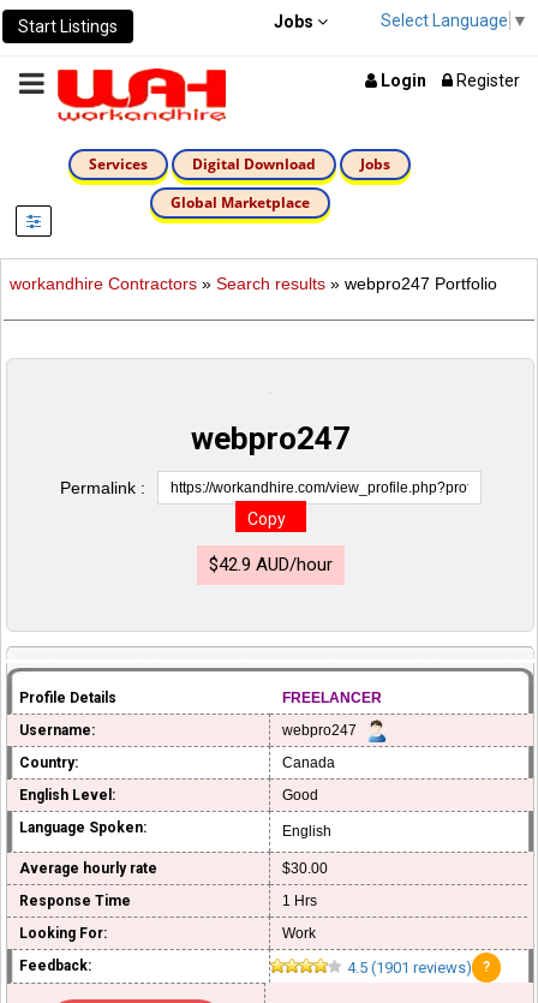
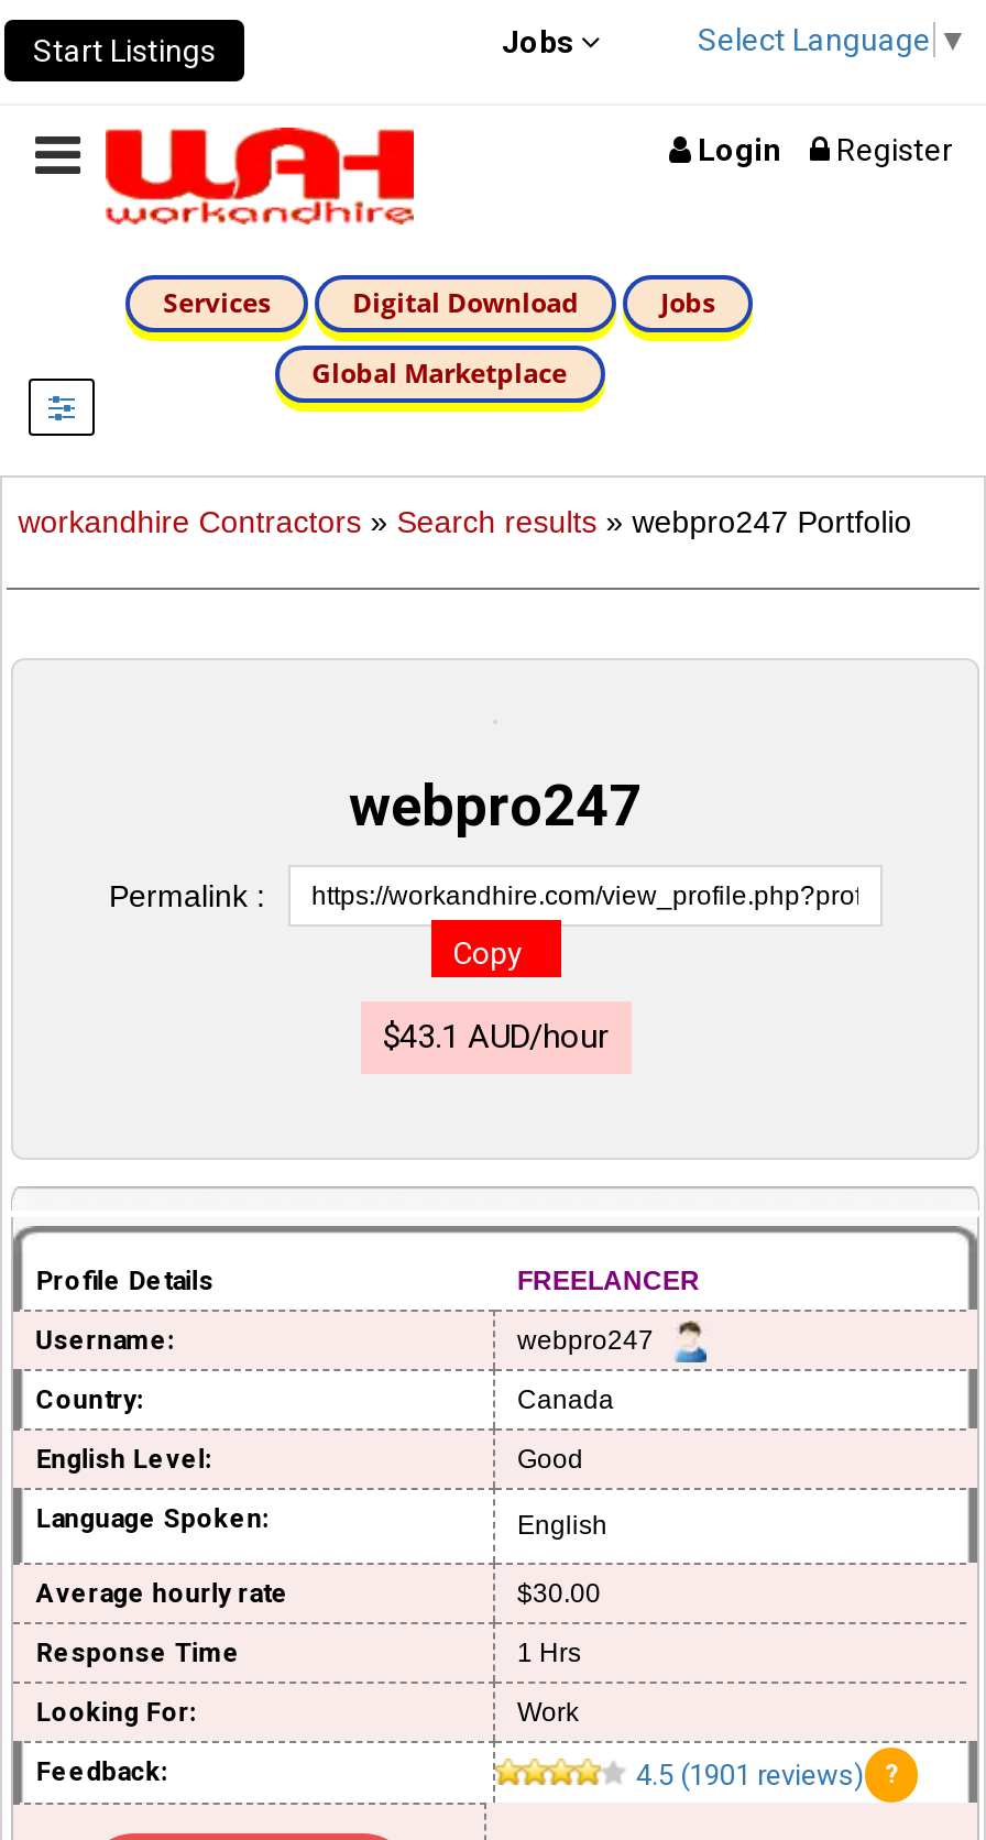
[208,553,332,575] $42.9 AUD/hour -> [382,1016,609,1056] $43.1 AUD/hour

